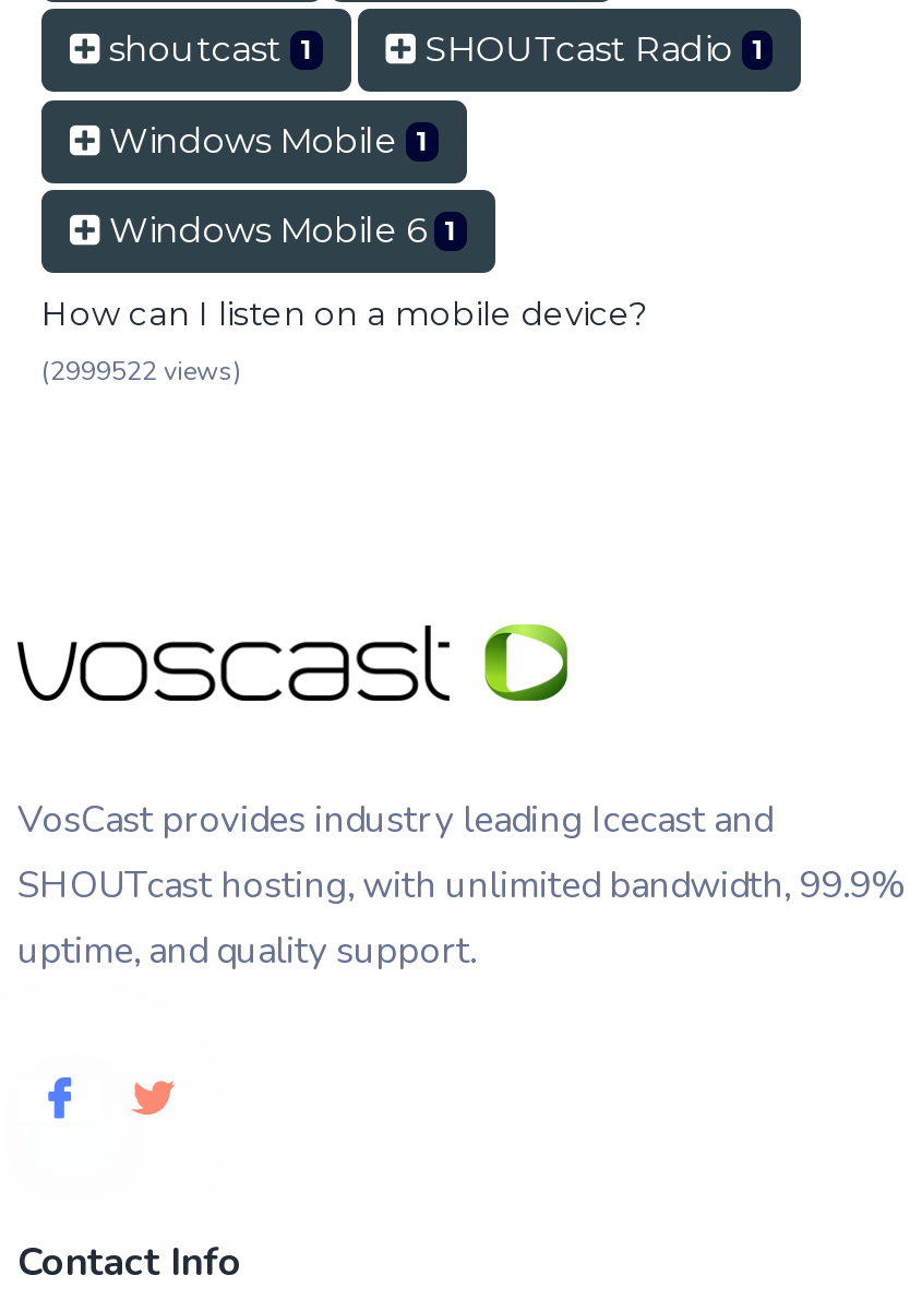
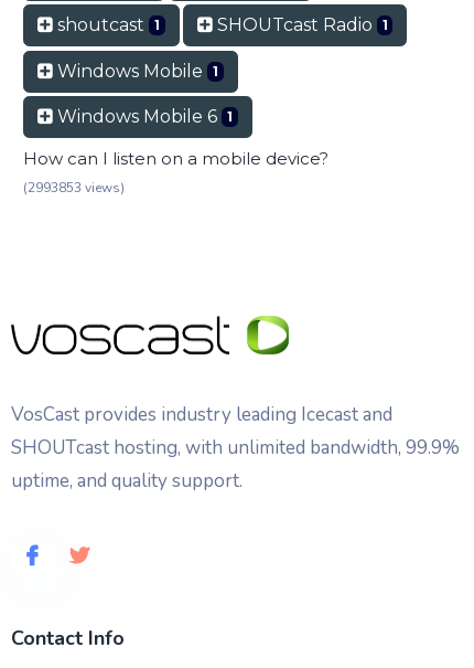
[41,353,242,388] (2999522 views) -> [23,179,125,196] (2993853 views)

